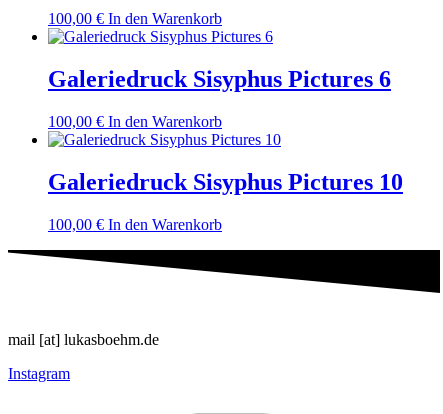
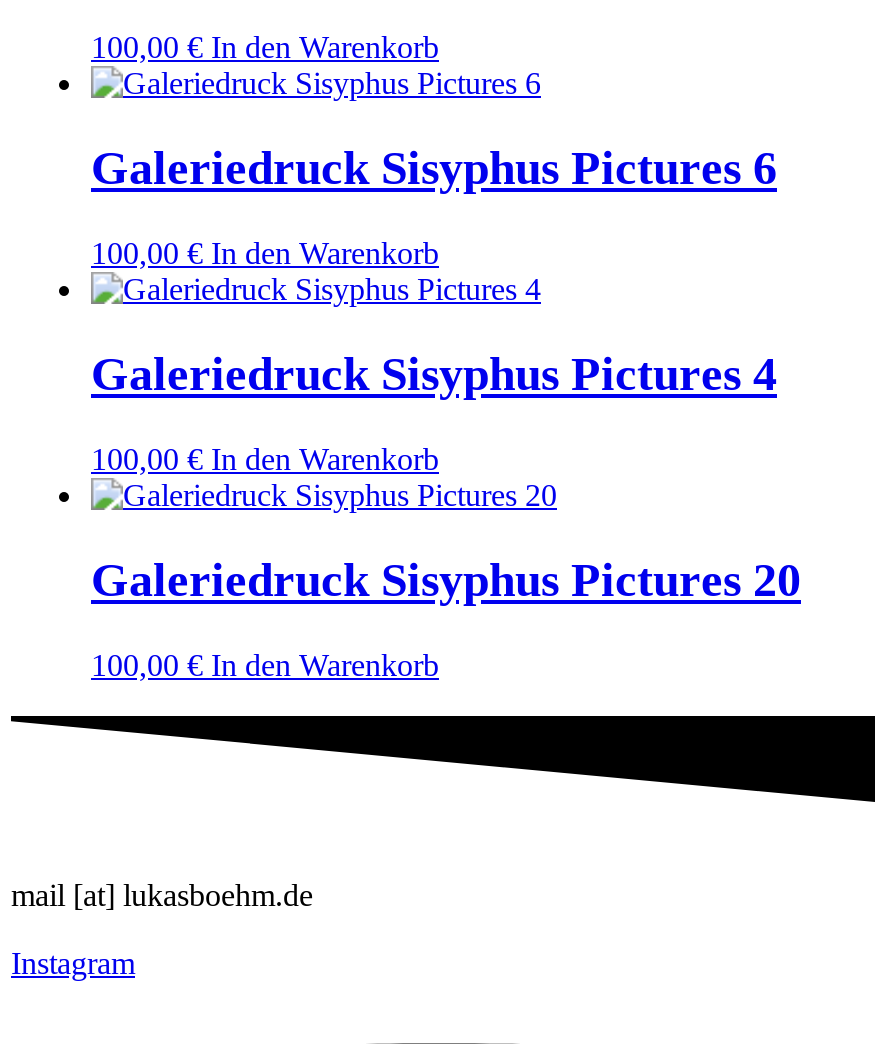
[48,169,403,195] Galeriedruck Sisyphus Pictures 10 -> [91,348,801,606] Galeriedruck Sisyphus Pictures 4 | 100,00 € In den Warenkorb | Galeriedruck Sisyphus Pictures 20

